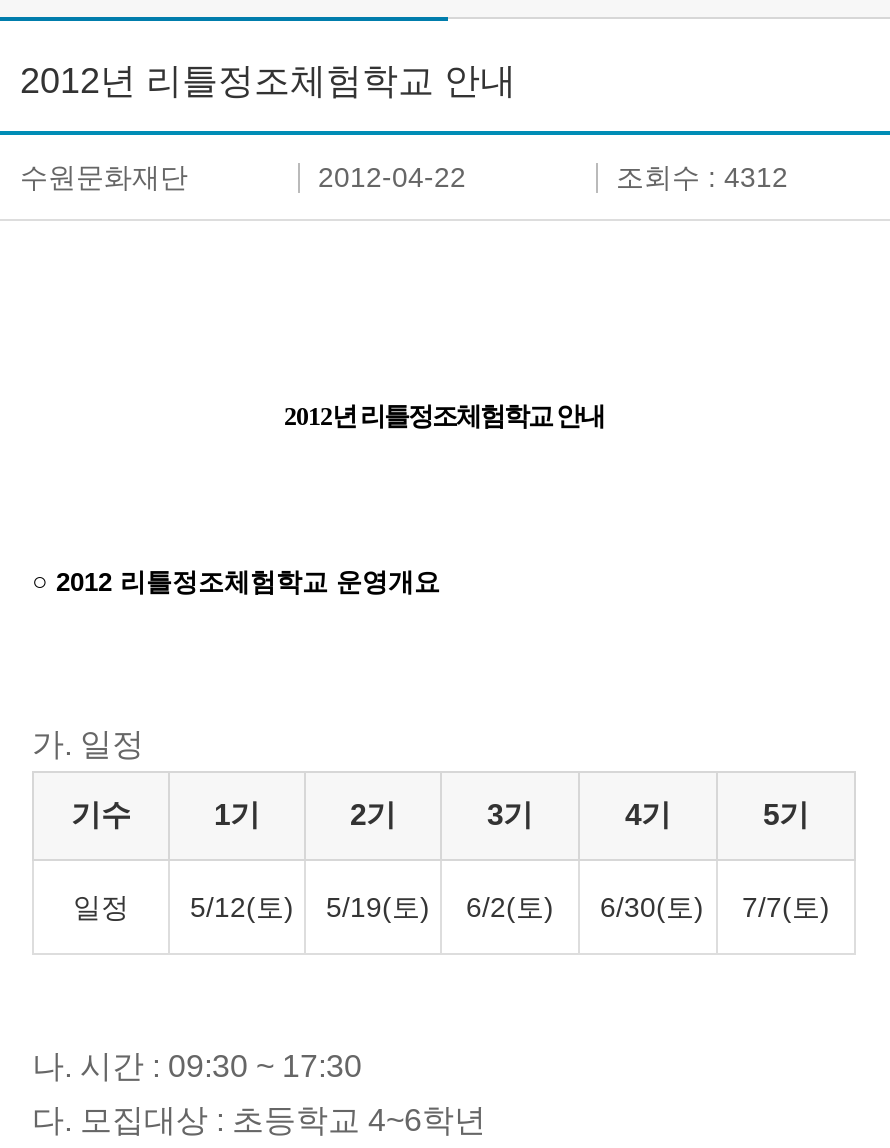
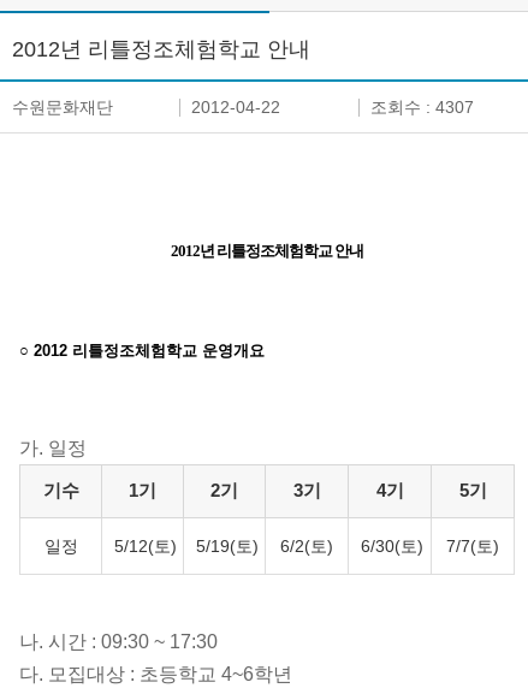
[616,161,788,193] 조회수 : 4312 -> [370,97,474,117] 조회수 : 4307

